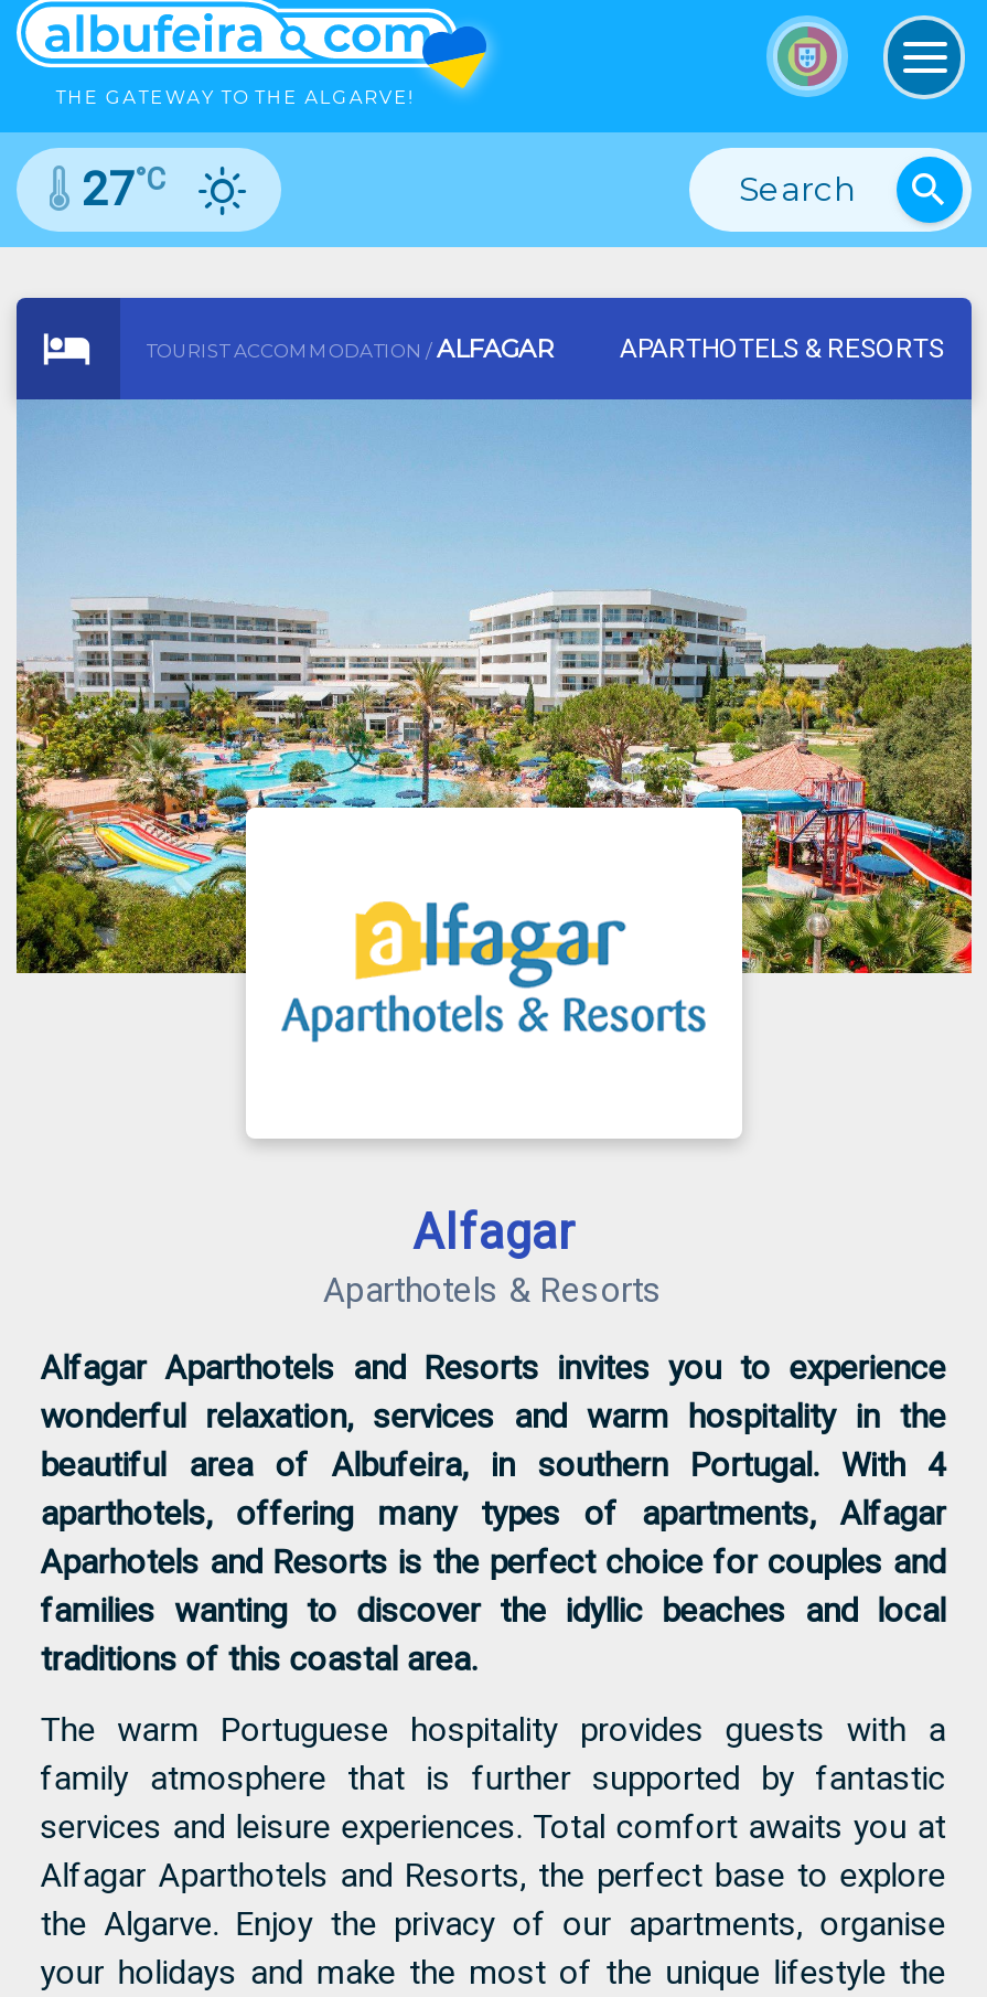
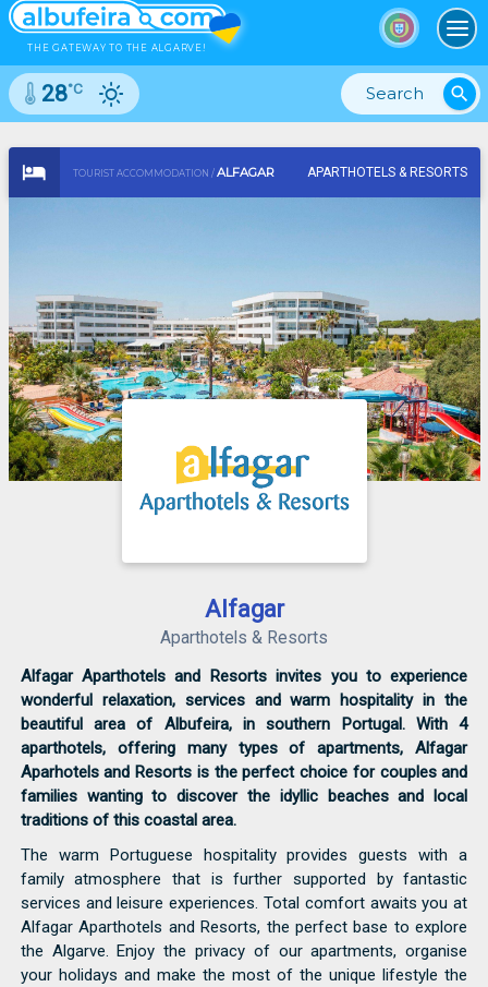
[82,160,165,215] 27°C -> [41,79,82,106] 28°C

